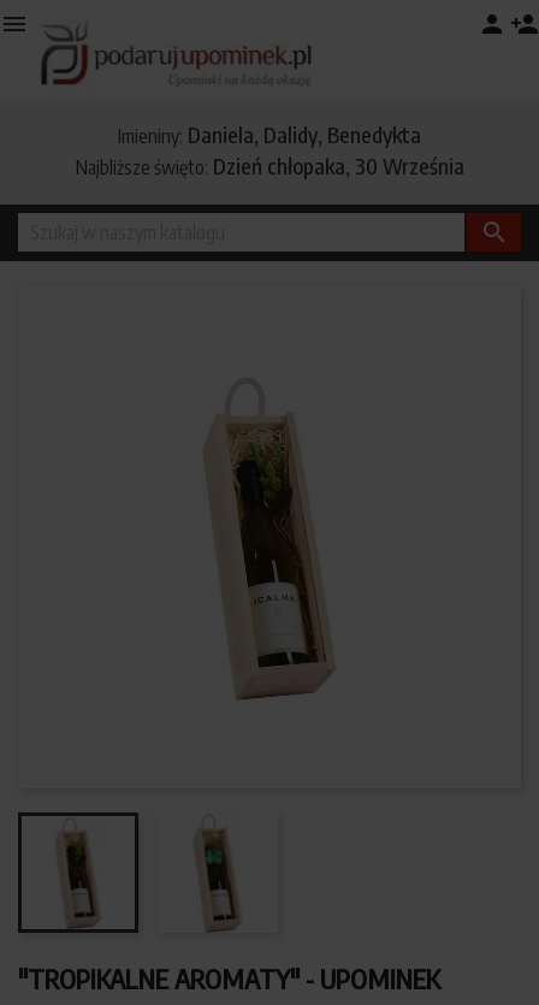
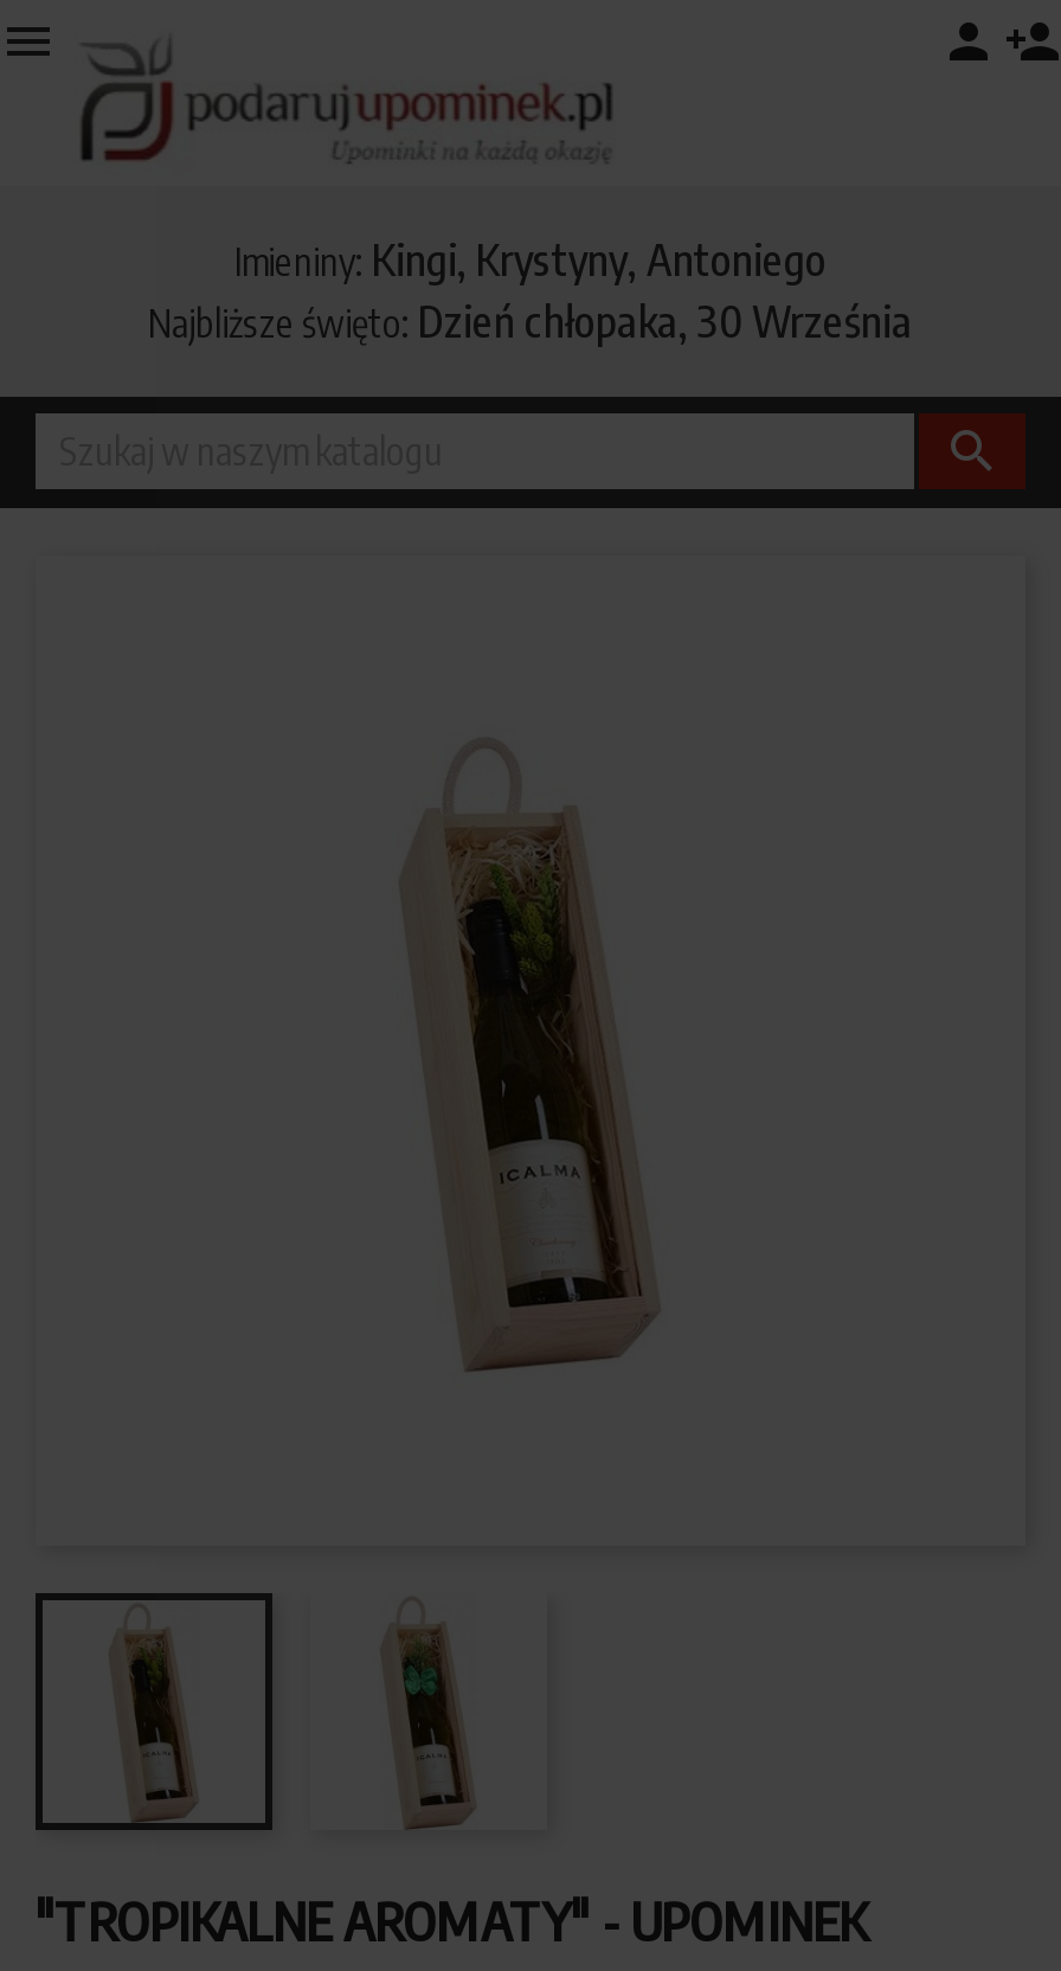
[118,120,421,148] Imieniny: Daniela, Dalidy, Benedykta -> [234,230,827,285] Imieniny: Kingi, Krystyny, Antoniego

